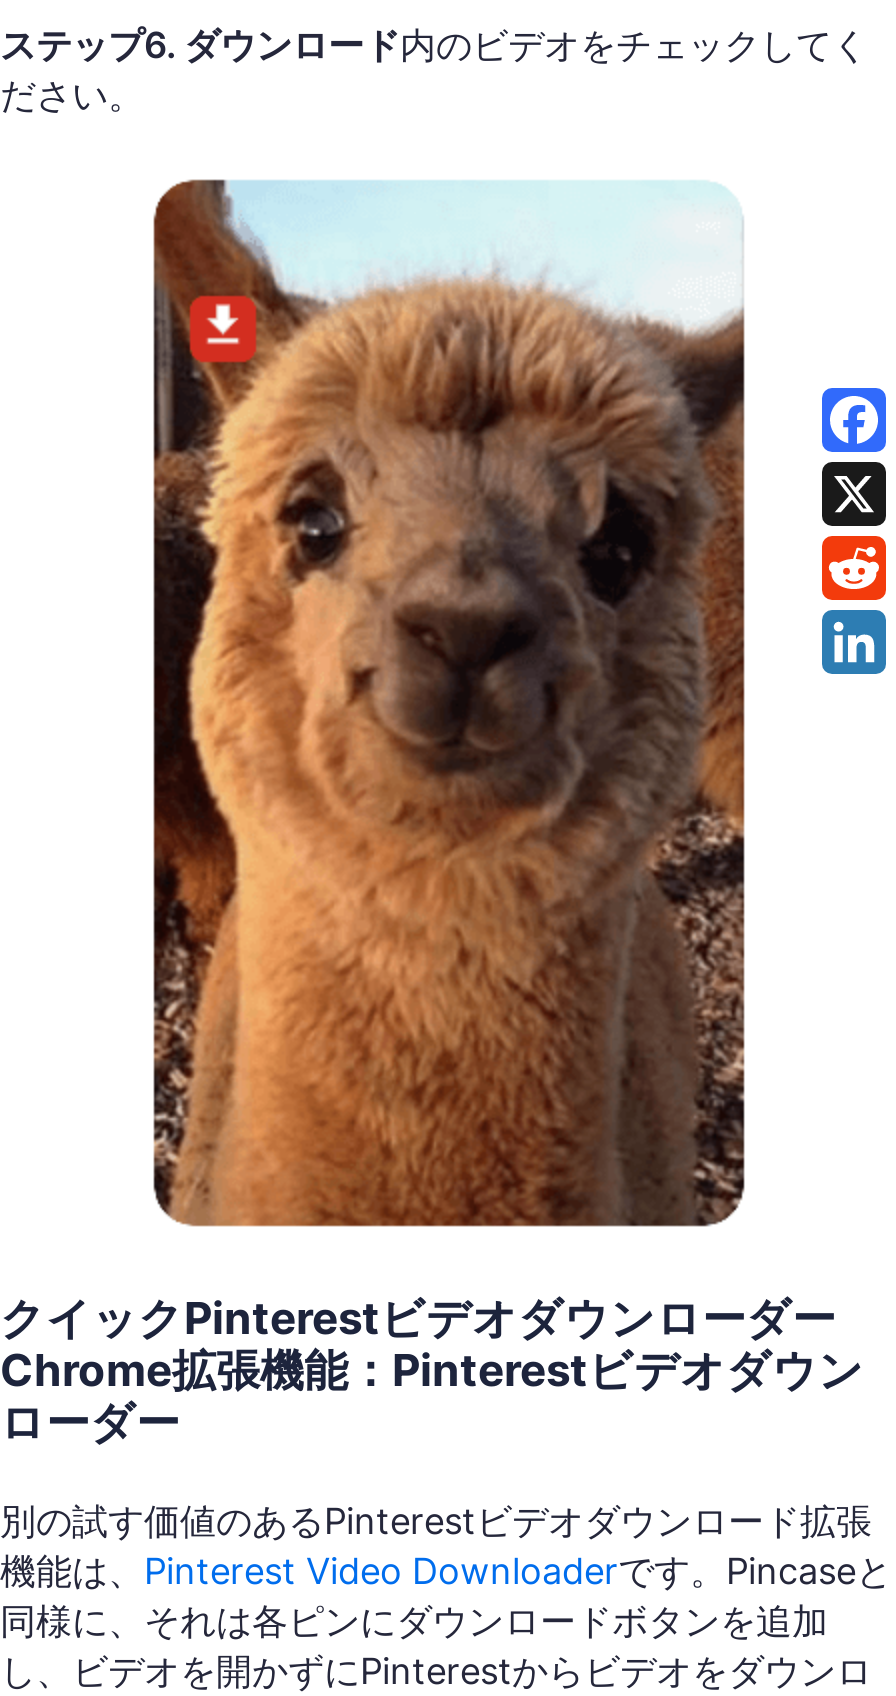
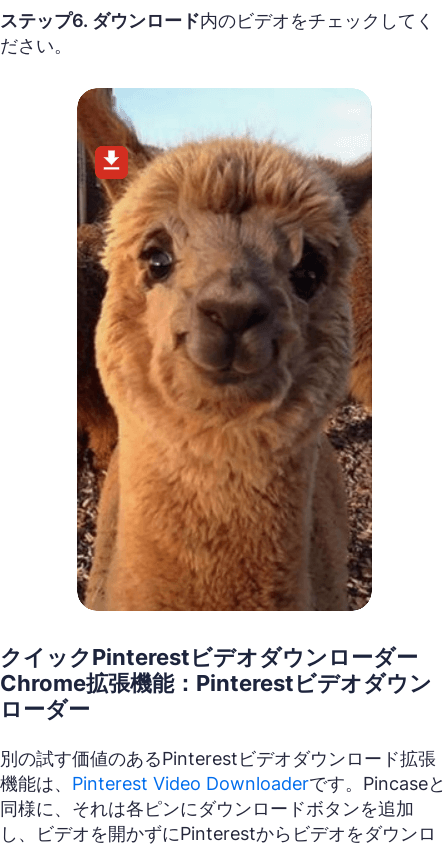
[820,386,888,676] [image] -> none

